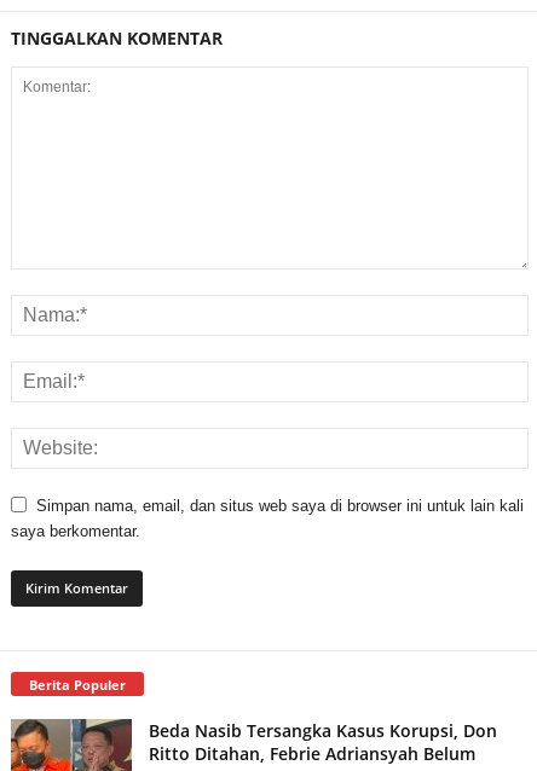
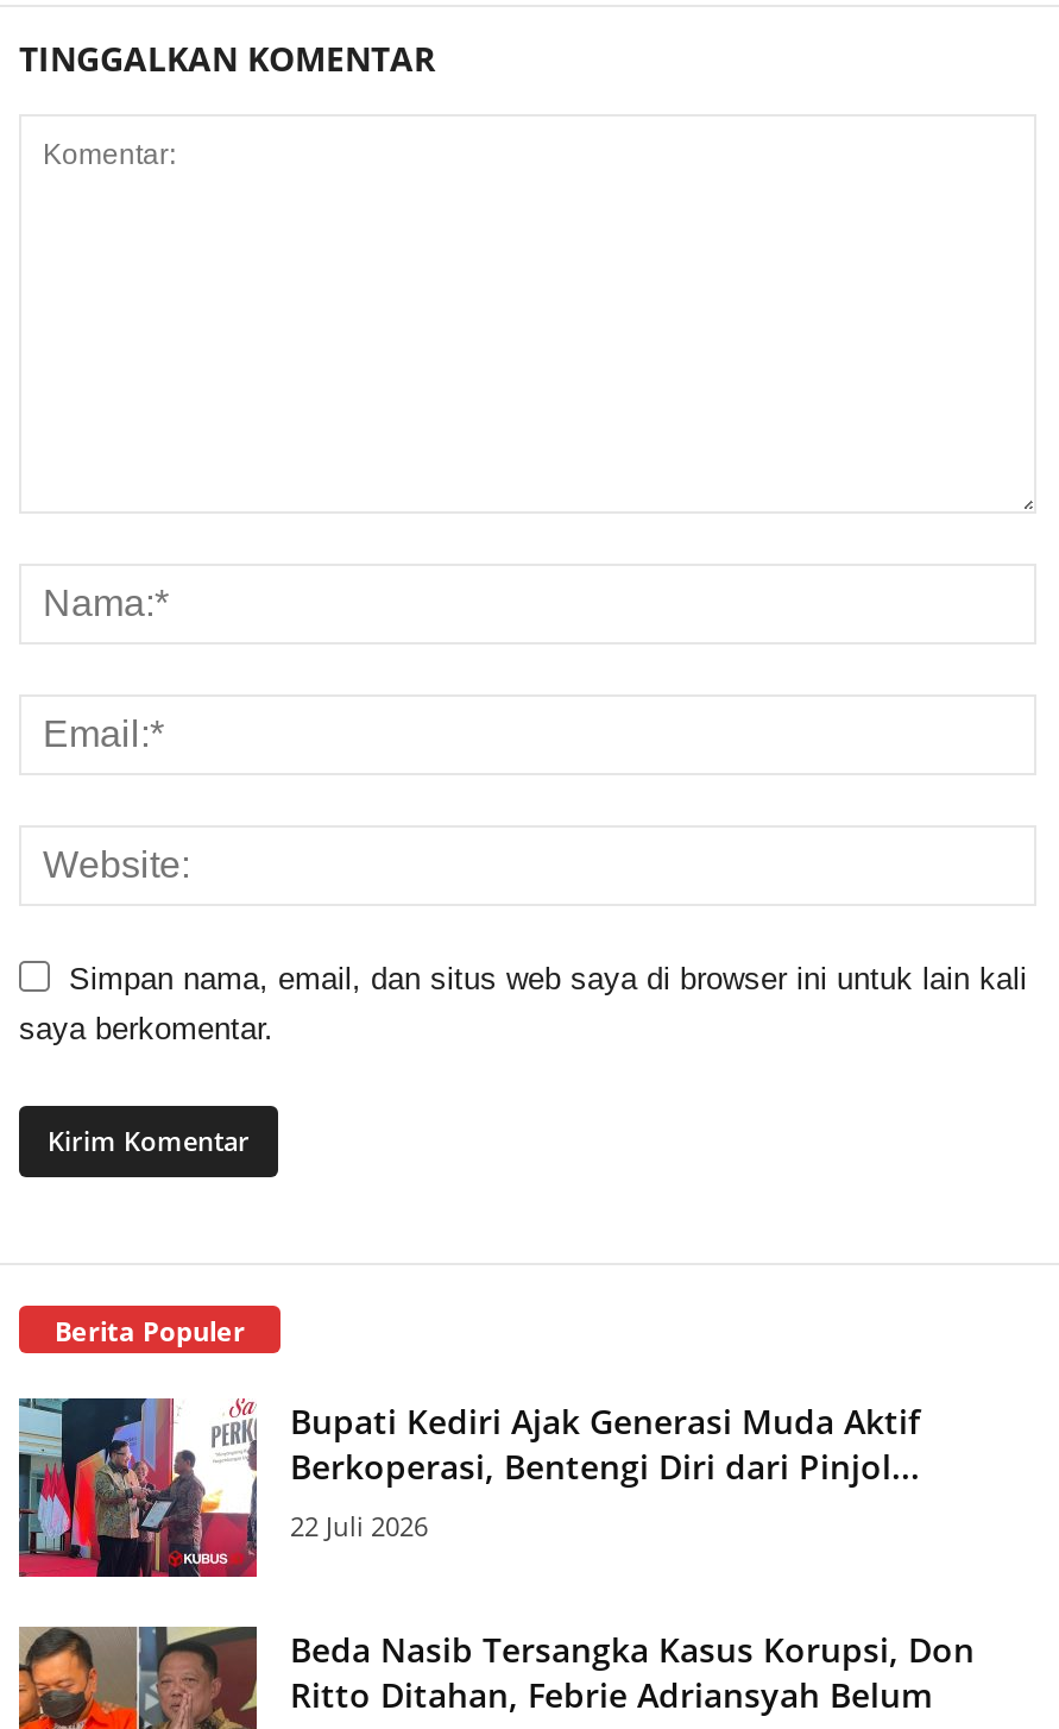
none -> [17,1396,920,1582] [image] | Bupati Kediri Ajak Generasi Muda Aktif | Berkoperasi, Bentengi Diri dari Pinjol... | 22 Juli 2026

